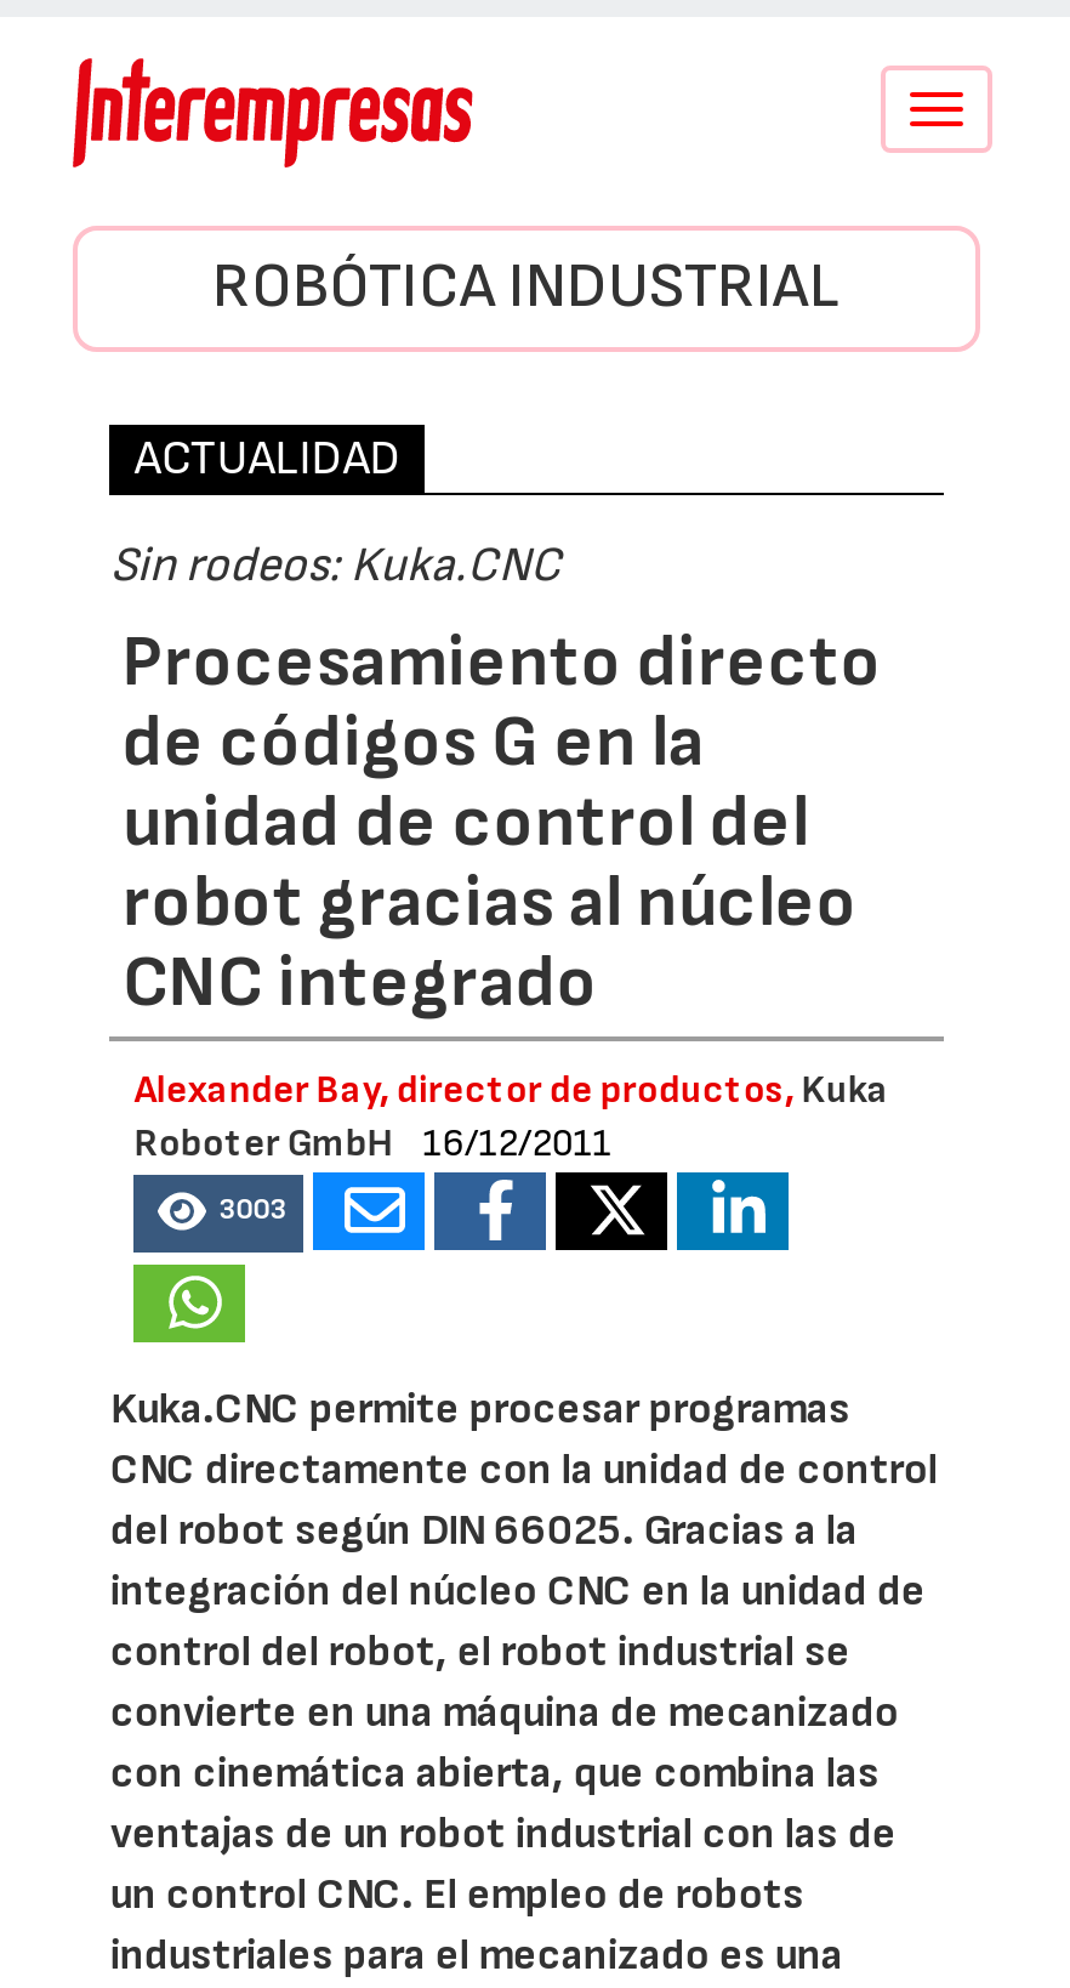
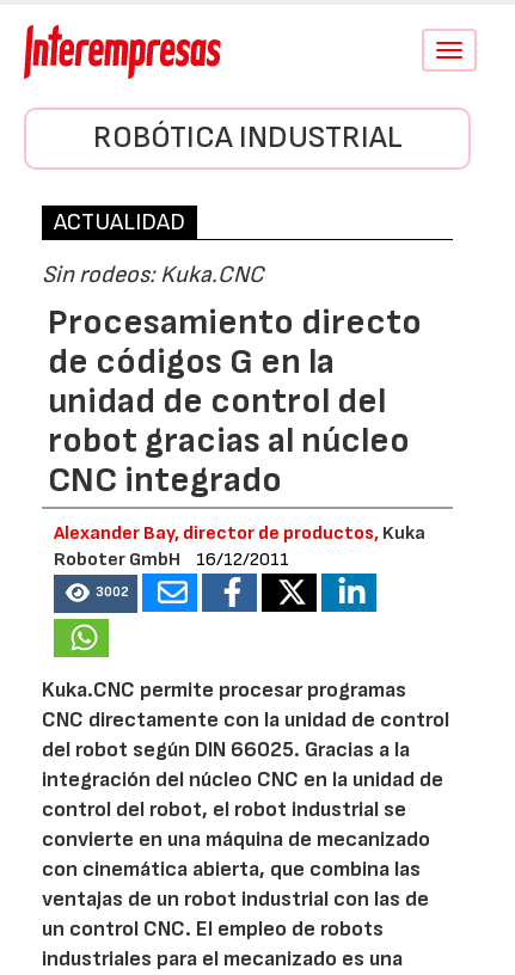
[219,1192,287,1228] 3003 -> [96,583,130,601] 3002

